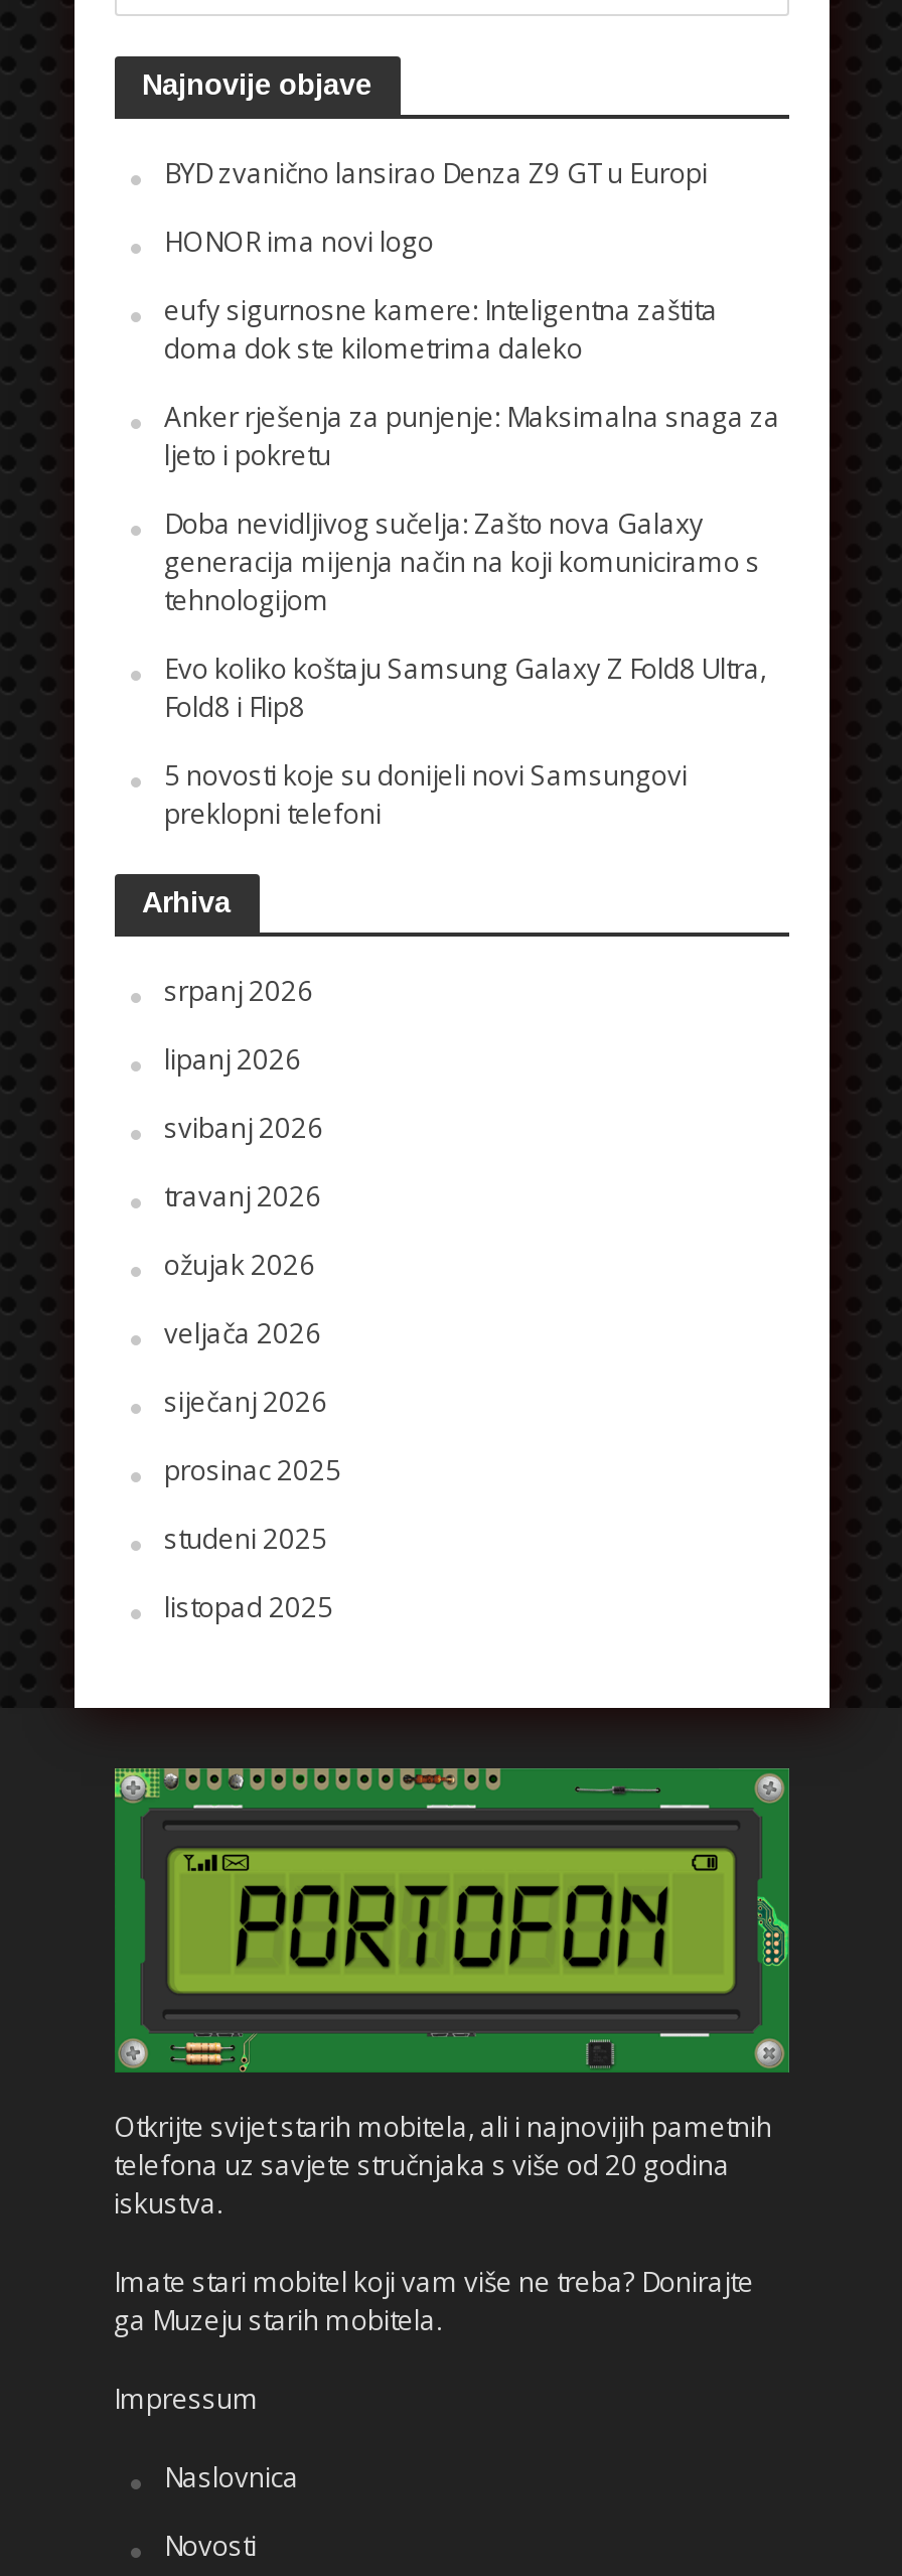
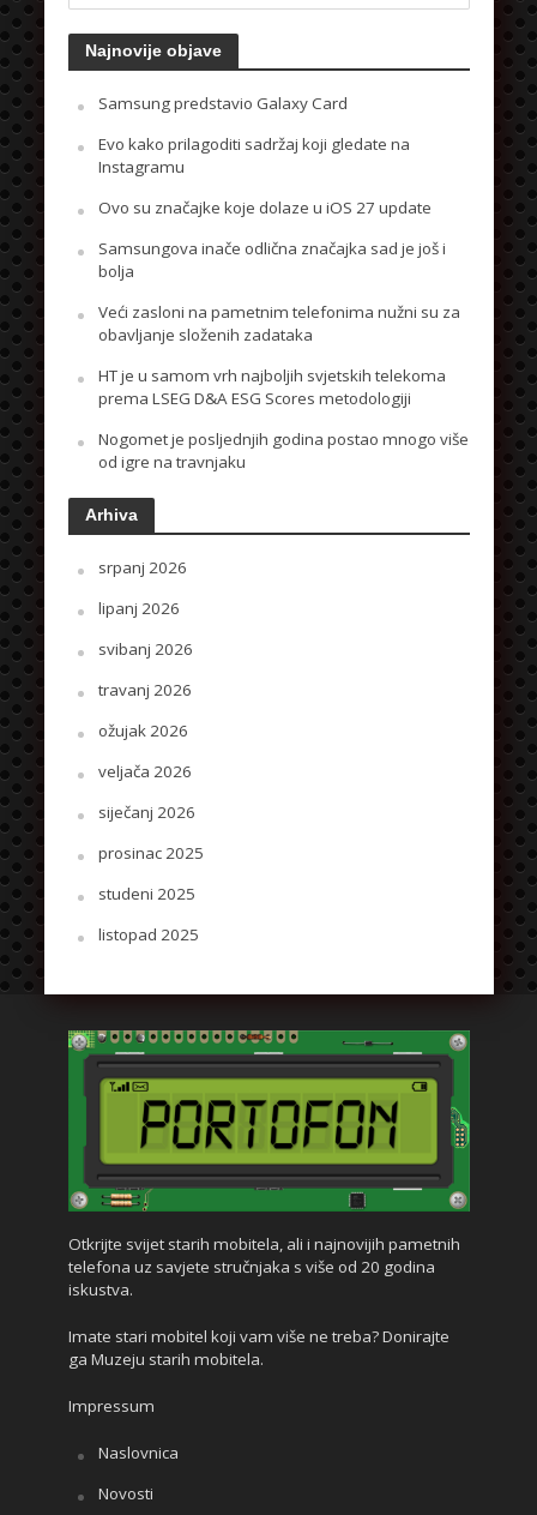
[164,156,708,192] BYD zvanično lansirao Denza Z9 GT u Europi -> [98,93,347,114] Samsung predstavio Galaxy Card
[164,224,434,260] HONOR ima novi logo -> [98,134,409,178] Evo kako prilagoditi sadržaj koji gledate na | Instagramu
[164,293,718,367] eufy sigurnosne kamere: Inteligentna zaštita | doma dok ste kilometrima daleko -> [98,197,431,219] Ovo su značajke koje dolaze u iOS 27 update
[164,399,780,474] Anker rješenja za punjenje: Maksimalna snaga za | ljeto i pokretu -> [98,238,445,282] Samsungova inače odlična značajka sad je još i | bolja
[164,506,760,619] Doba nevidljivog sučelja: Zašto nova Galaxy | generacija mijenja način na koji komuniciramo s | tehnologijom -> [98,301,460,346] Veći zasloni na pametnim telefonima nužni su za | obavljanje složenih zadataka
[164,651,766,726] Evo koliko koštaju Samsung Galaxy Z Fold8 Ultra, | Fold8 i Flip8 -> [98,365,445,409] HT je u samom vrh najboljih svjetskih telekoma | prema LSEG D&A ESG Scores metodologiji
[164,758,688,832] 5 novosti koje su donijeli novi Samsungovi | preklopni telefoni -> [98,429,468,473] Nogomet je posljednjih godina postao mnogo više | od igre na travnjaku

